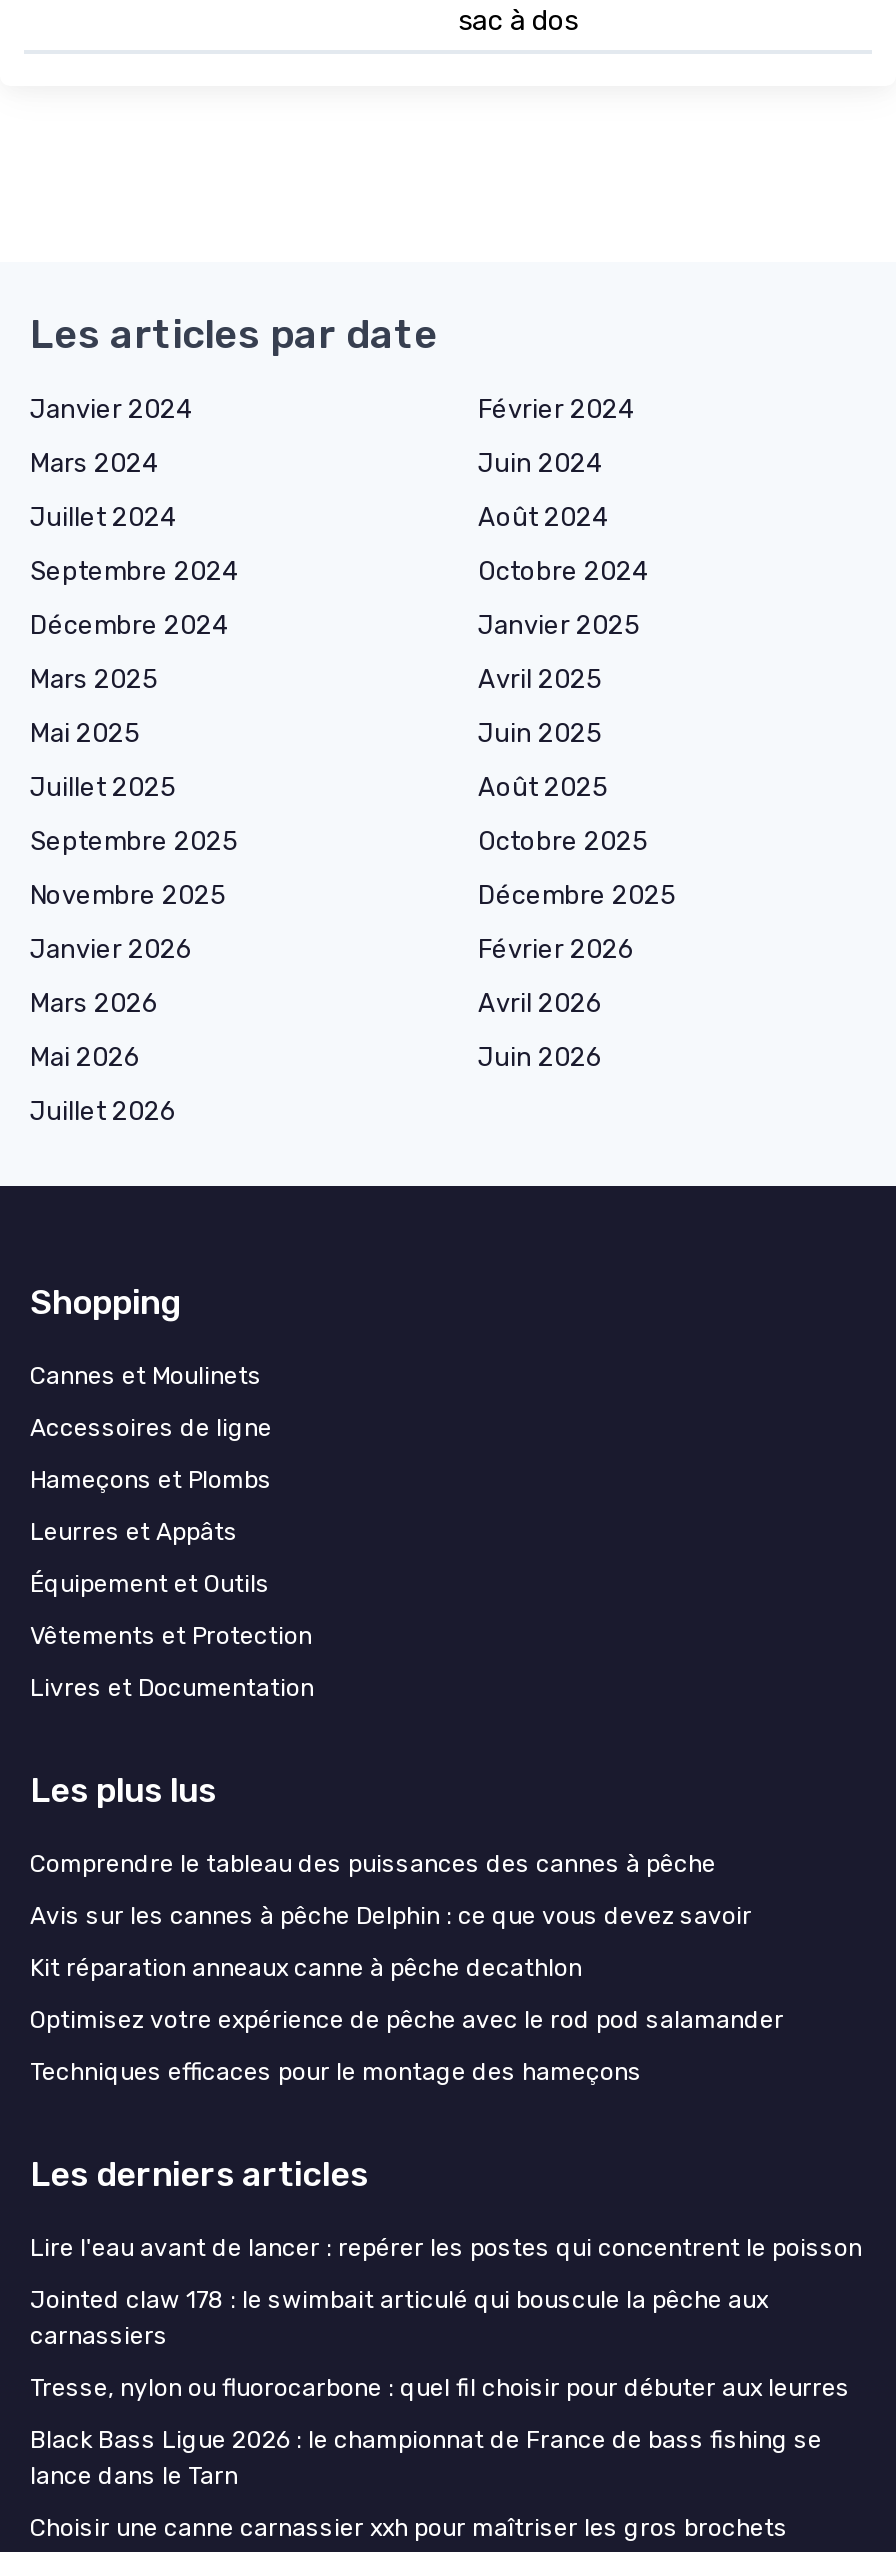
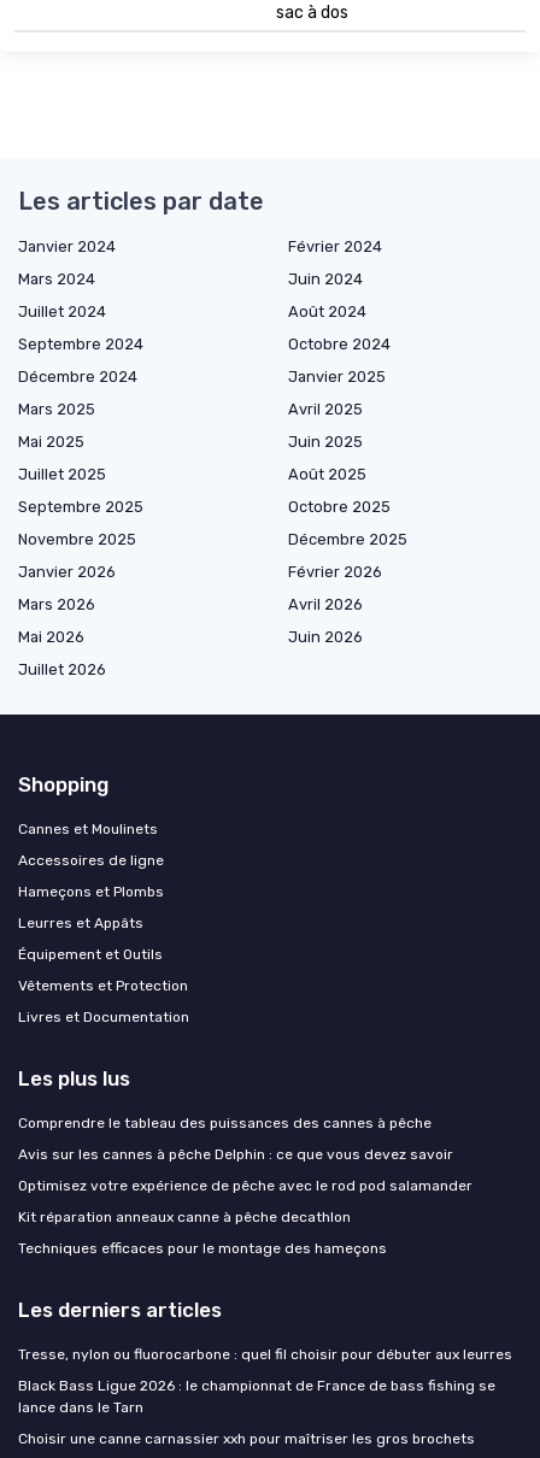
moved [30,1955,582,1983] -> [18,1209,351,1226]: Kit réparation anneaux canne à pêche decathlon
[30,2235,862,2351] Lire l'eau avant de lancer : repérer les postes qui concentrent le poisson | Jointed claw 178 : le swimbait articulé qui bouscule la pêche aux | carnassiers -> none

